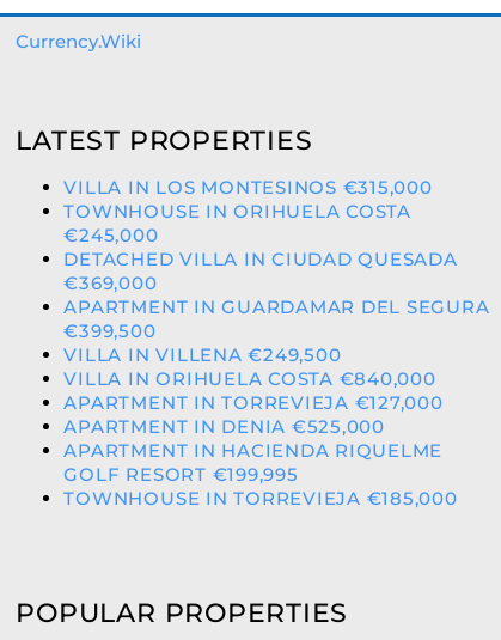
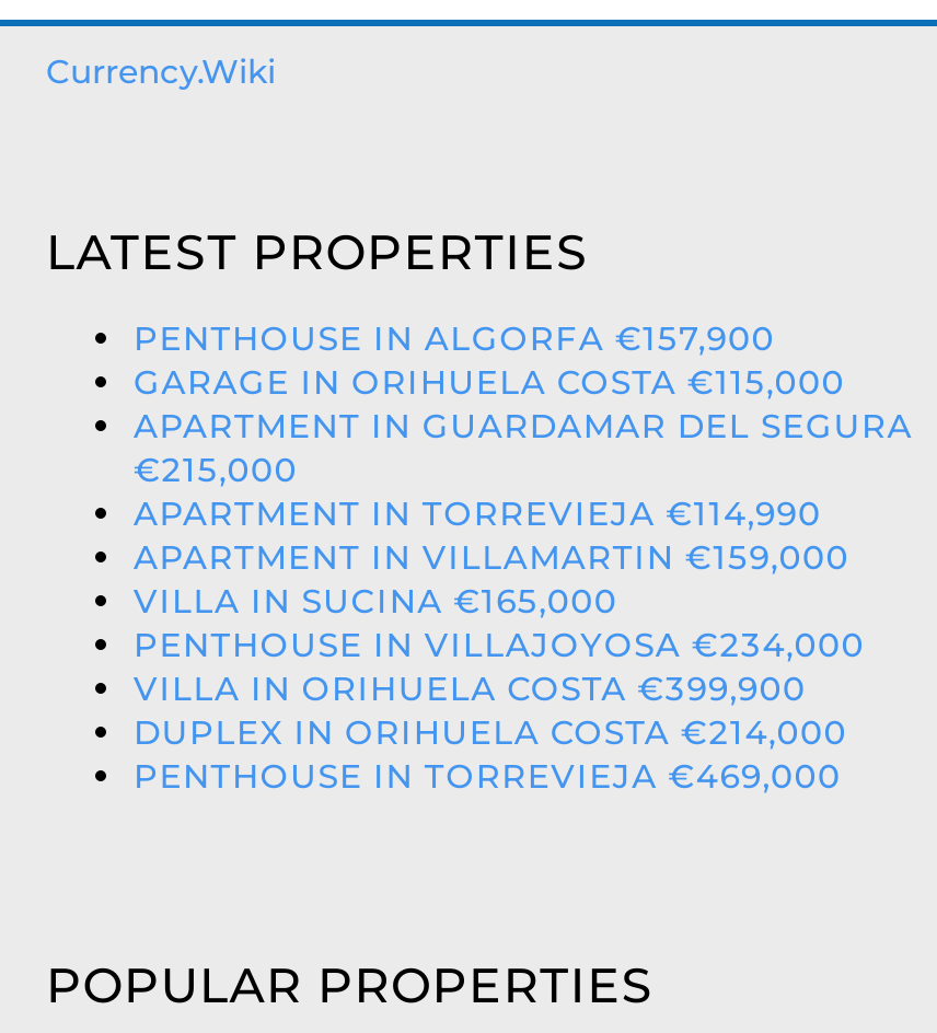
[64,175,458,294] VILLA IN LOS MONTESINOS €315,000 | TOWNHOUSE IN ORIHUELA COSTA | €245,000 | DETACHED VILLA IN CIUDAD QUESADA | €369,000 -> [133,317,845,402] PENTHOUSE IN ALGORFA €157,900 | GARAGE IN ORIHUELA COSTA €115,000
[64,319,458,509] €399,500 | VILLA IN VILLENA €249,500 | VILLA IN ORIHUELA COSTA €840,000 | APARTMENT IN TORREVIEJA €127,000 | APARTMENT IN DENIA €525,000 | APARTMENT IN HACIENDA RIQUELME | GOLF RESORT €199,995 | TOWNHOUSE IN TORREVIEJA €185,000 -> [133,448,865,796] €215,000 | APARTMENT IN TORREVIEJA €114,990 | APARTMENT IN VILLAMARTIN €159,000 | VILLA IN SUCINA €165,000 | PENTHOUSE IN VILLAJOYOSA €234,000 | VILLA IN ORIHUELA COSTA €399,900 | DUPLEX IN ORIHUELA COSTA €214,000 | PENTHOUSE IN TORREVIEJA €469,000

